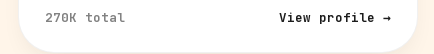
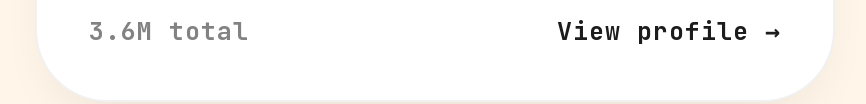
[45,9,125,26] 270K total -> [89,14,249,48] 3.6M total

